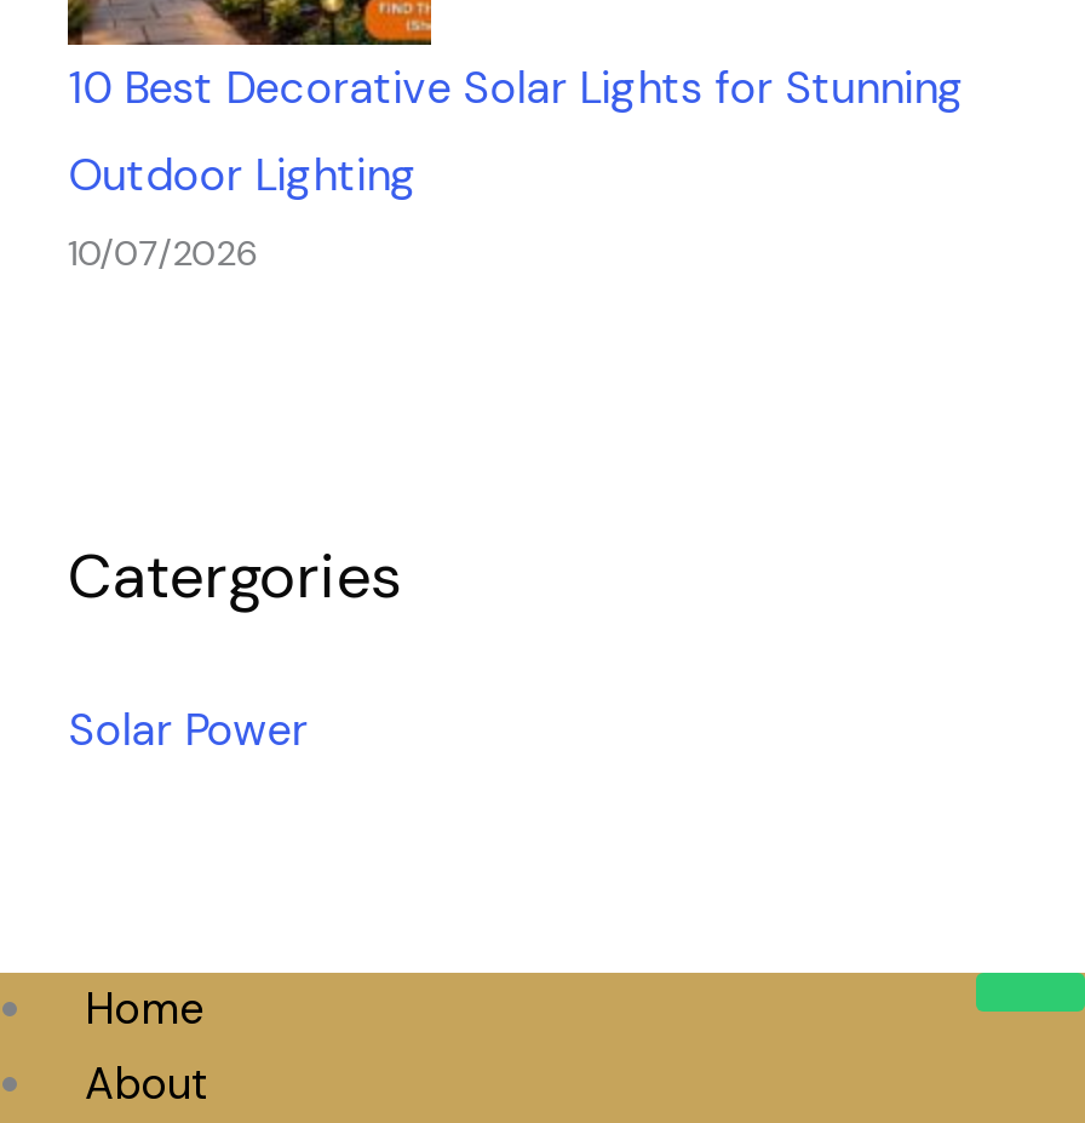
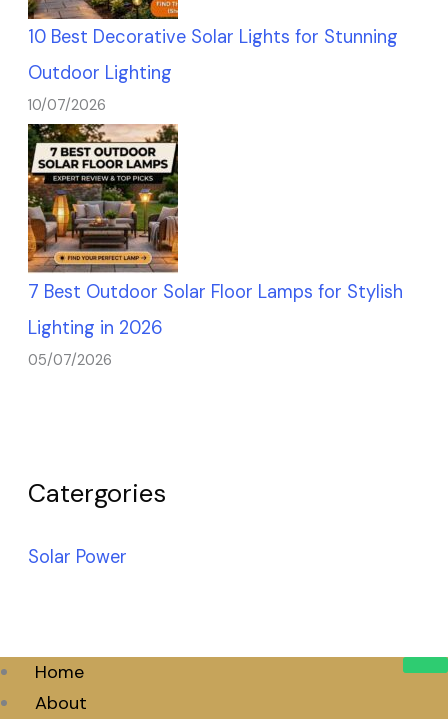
none -> [27,123,403,370] [image] | 7 Best Outdoor Solar Floor Lamps for Stylish | Lighting in 2026 | 05/07/2026

